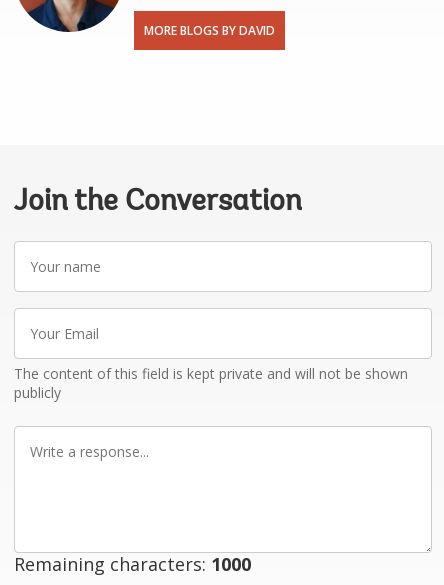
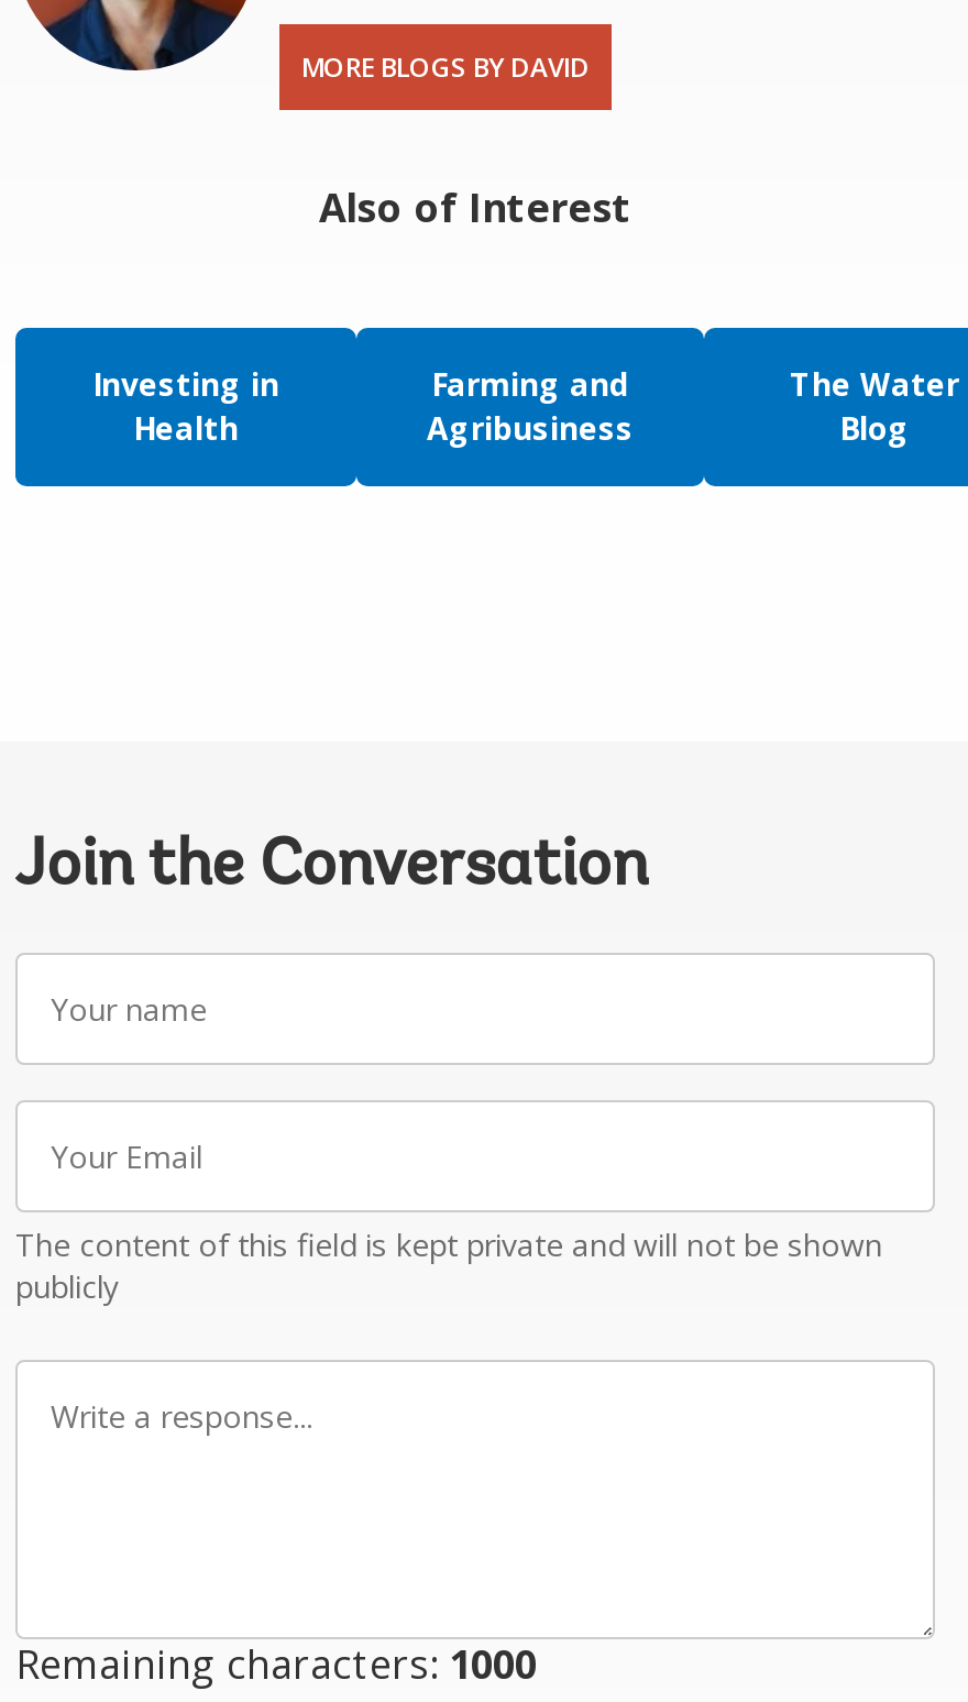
none -> [13,180,961,488] [image] | Also of Interest | Investing in | Health
none -> [427,362,634,448] Farming and | Agribusiness
none -> [790,362,959,448] The Water | Blog

